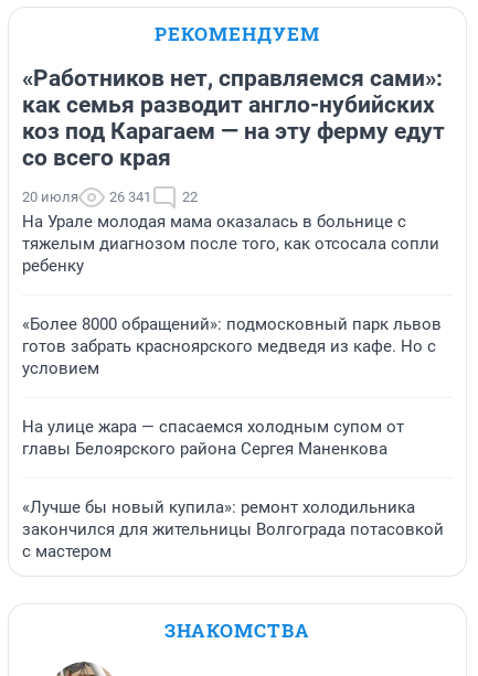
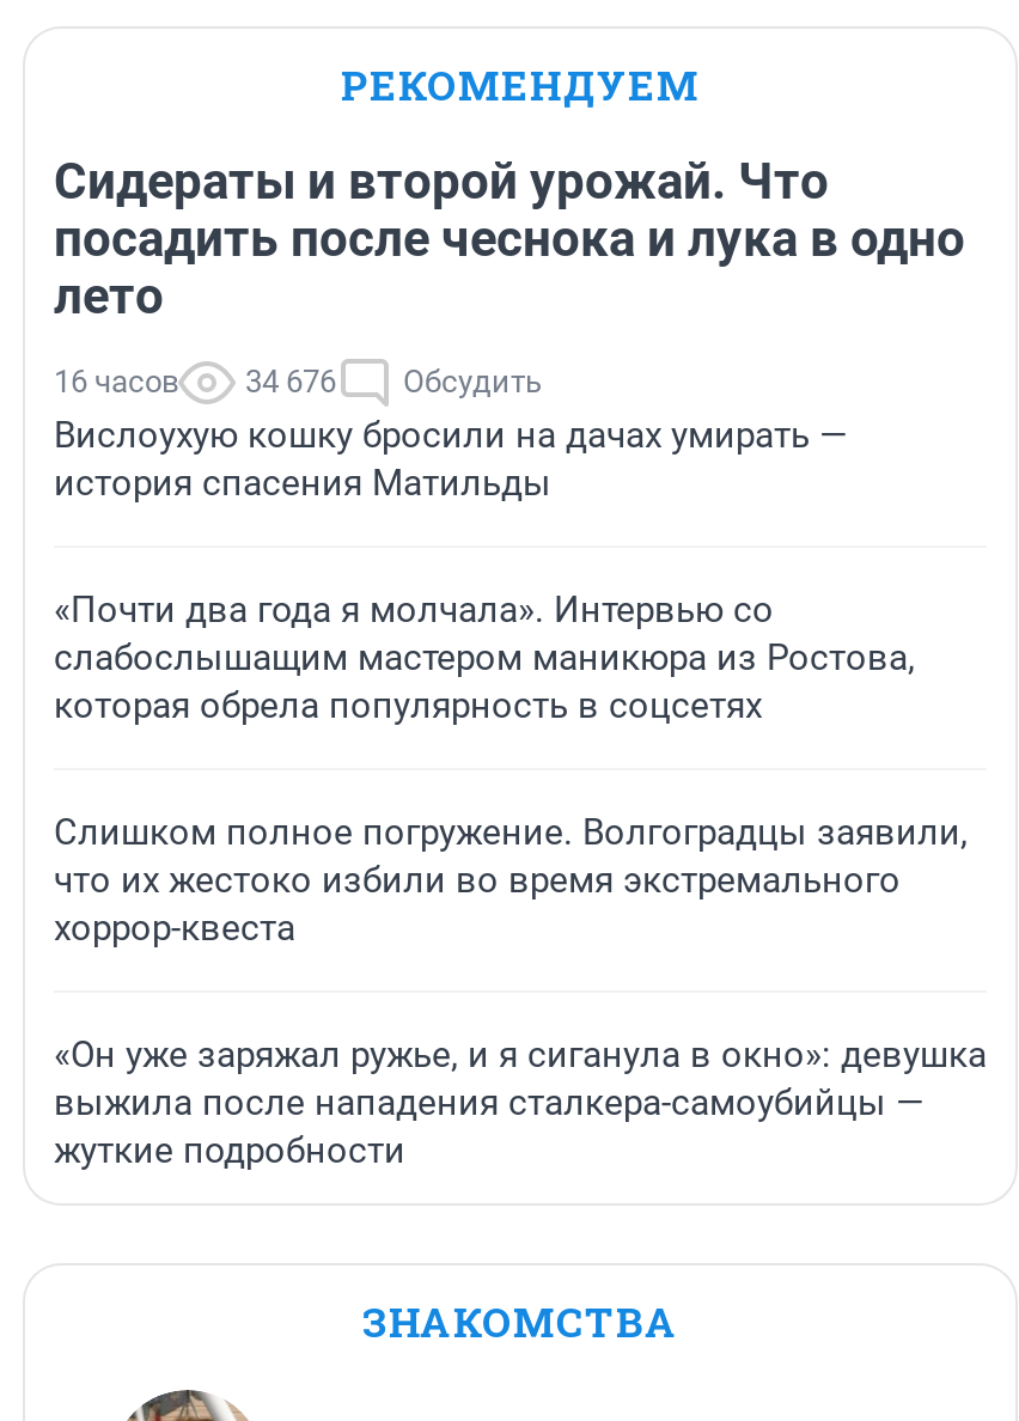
[22,65,445,171] «Работников нет, справляемся сами»: | как семья разводит англо-нубийских | коз под Карагаем — на эту ферму едут | со всего края -> [54,152,965,325] Сидераты и второй урожай. Что | посадить после чеснока и лука в одно | лето
[22,188,439,275] 20 июля | 26 341 | 22 | На Урале молодая мама оказалась в больнице с | тяжелым диагнозом после того, как отсосала сопли | ребенку -> [54,363,848,504] 16 часов | 34 676 | Обсудить | Вислоухую кошку бросили на дачах умирать — | история спасения Матильды
[22,314,442,378] «Более 8000 обращений»: подмосковный парк львов | готов забрать красноярского медведя из кафе. Но с | условием -> [54,588,915,727] «Почти два года я молчала». Интервью со | слабослышащим мастером маникюра из Ростова, | которая обрела популярность в соцсетях
[22,417,404,458] На улице жара — спасаемся холодным супом от | главы Белоярского района Сергея Маненкова -> [54,810,968,949] Слишком полное погружение. Волгоградцы заявили, | что их жестоко избили во время экстремального | хоррор-квеста
[22,497,444,561] «Лучше бы новый купила»: ремонт холодильника | закончился для жительницы Волгограда потасовкой | с мастером -> [54,1033,987,1171] «Он уже заряжал ружье, и я сиганула в окно»: девушка | выжила после нападения сталкера-самоубийцы — | жуткие подробности

